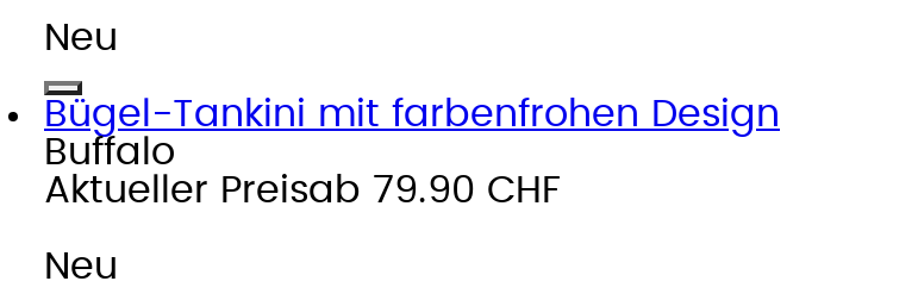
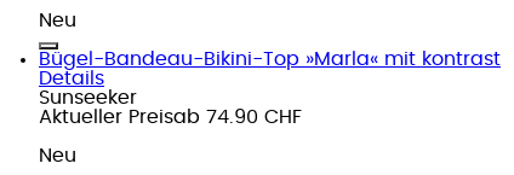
[44,95,780,209] Bügel-Tankini mit farbenfrohen Design | Buffalo | Aktueller Preisab 79.90 CHF -> [39,49,501,126] Bügel-Bandeau-Bikini-Top »Marla« mit kontrast | Details | Sunseeker | Aktueller Preisab 74.90 CHF

